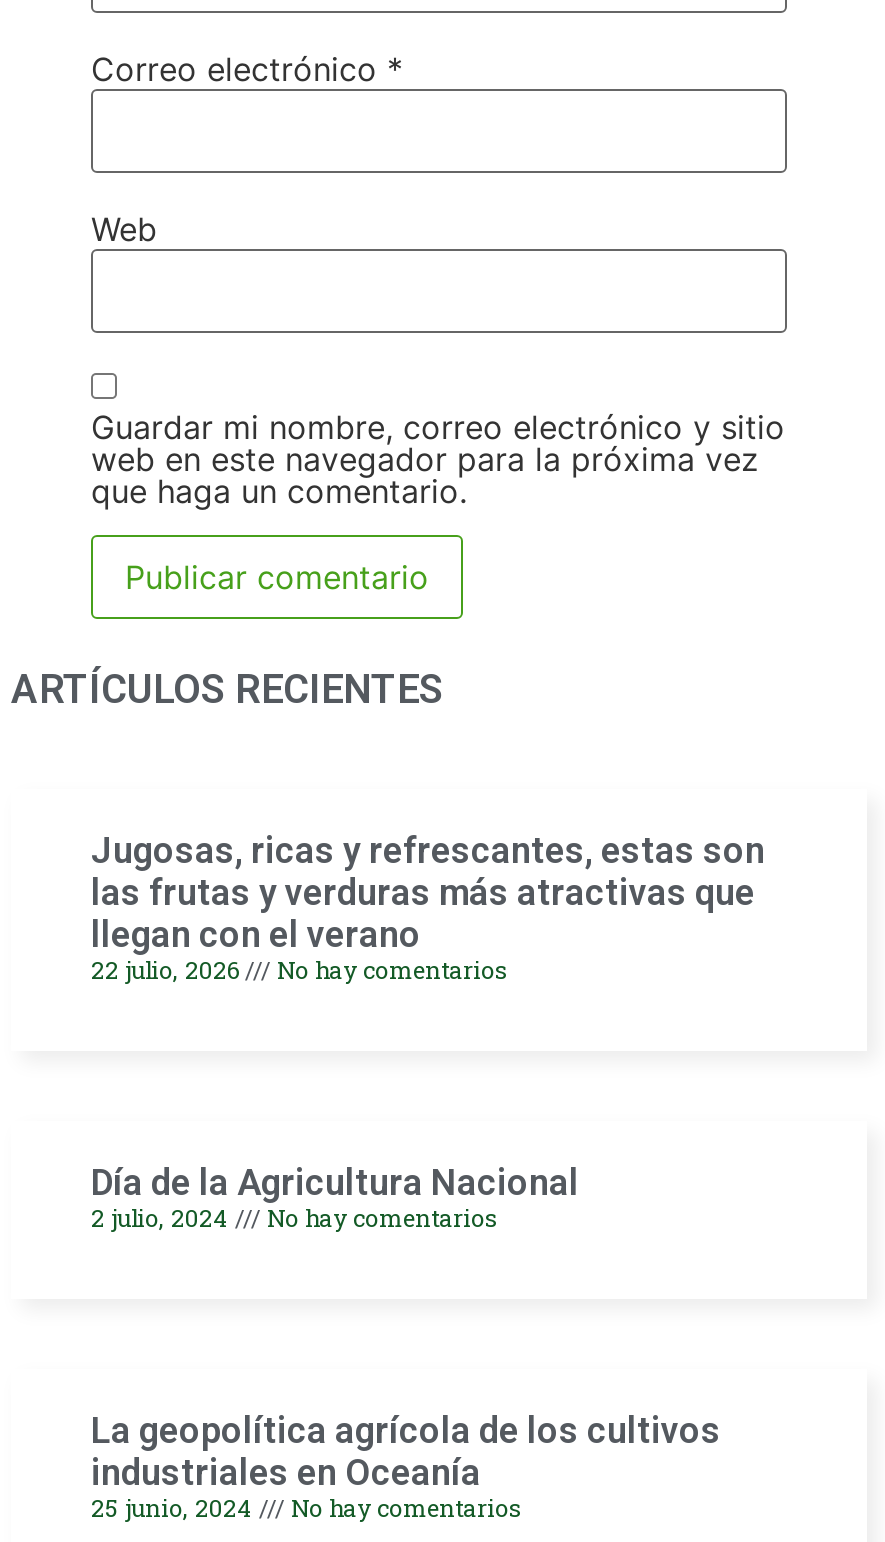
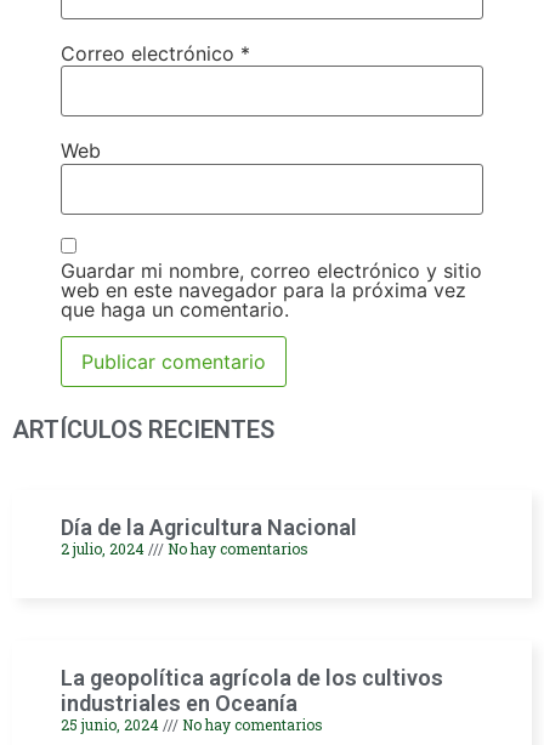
[91,828,765,984] Jugosas, ricas y refrescantes, estas son | las frutas y verduras más atractivas que | llegan con el verano | 22 julio, 2026 | No hay comentarios -> none

